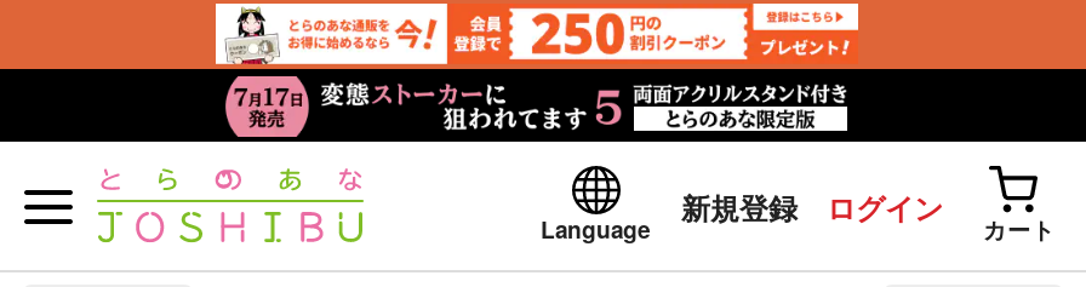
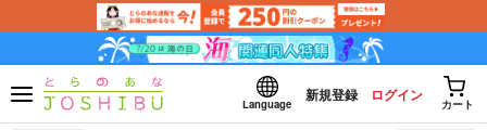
[7,67,1079,144] [image] -> [3,31,484,66] [image]

